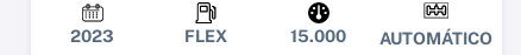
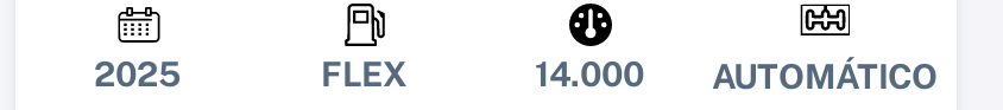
[70,26,114,46] 2023 -> [94,53,182,93] 2025
[290,26,492,48] 15.000 AUTOMÁTICO -> [535,53,938,96] 14.000 AUTOMÁTICO

